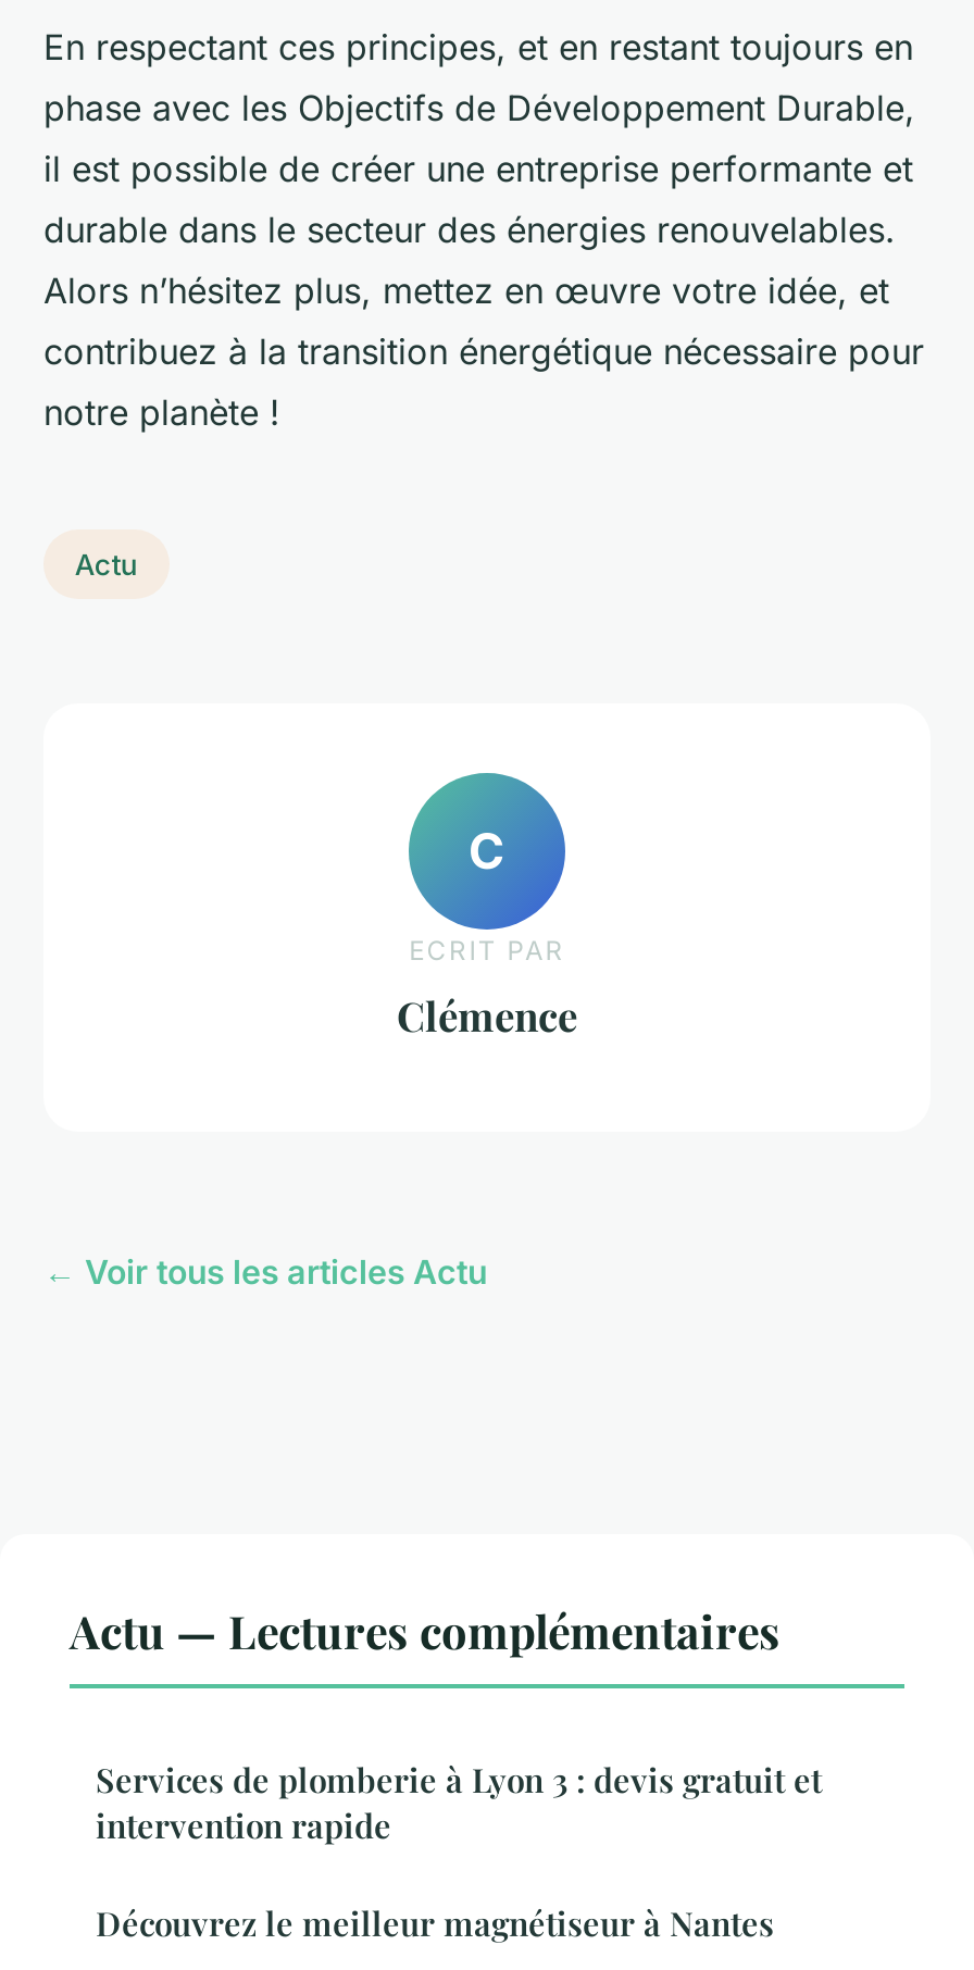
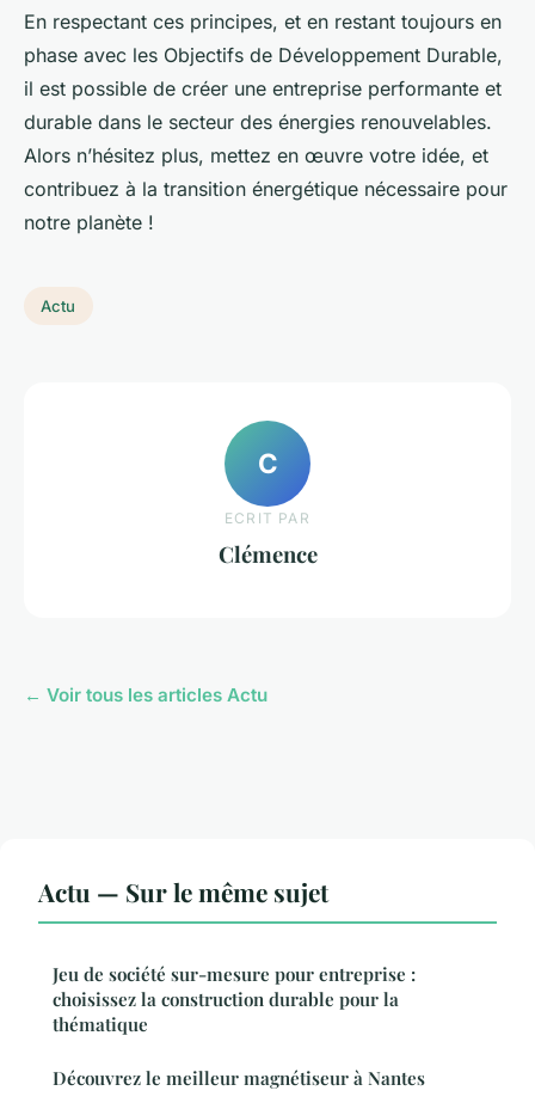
[70,1600,781,1661] Actu — Lectures complémentaires -> [38,875,328,908] Actu — Sur le même sujet
[96,1758,822,1848] Services de plomberie à Lyon 3 : devis gratuit et | intervention rapide -> [53,962,416,1036] Jeu de société sur-mesure pour entreprise : | choisissez la construction durable pour la | thématique

